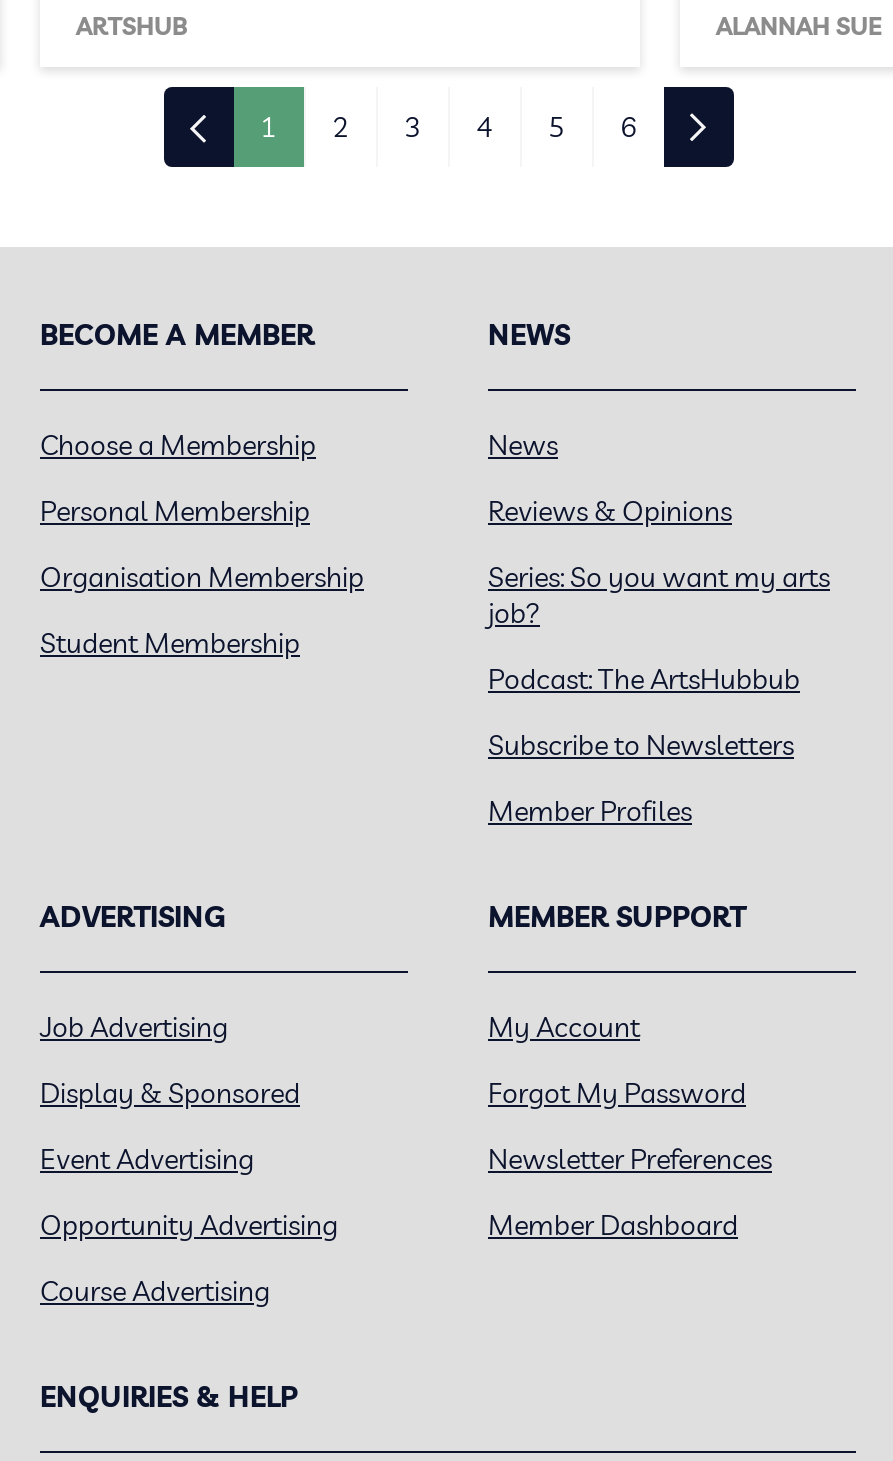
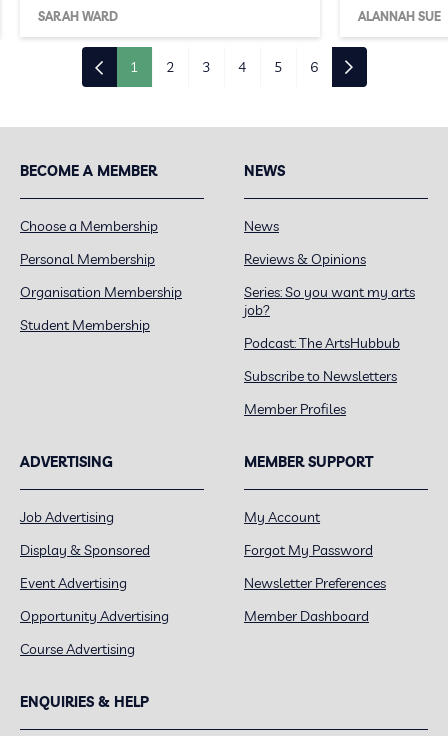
[76,11,188,41] ARTSHUB -> [38,9,118,24] SARAH WARD

